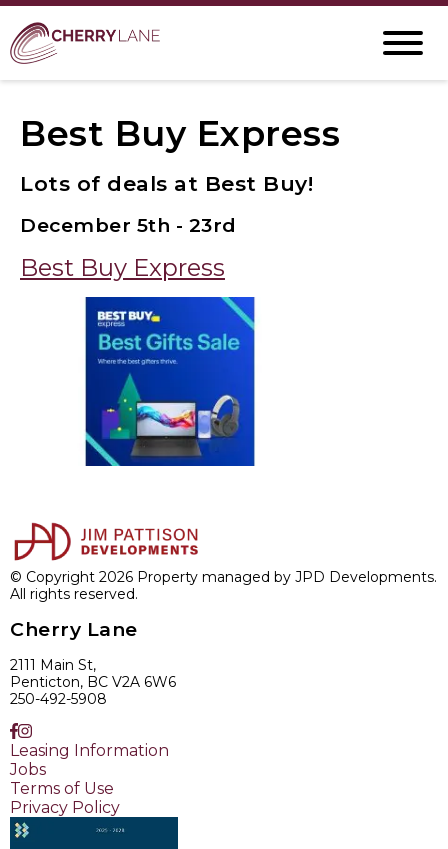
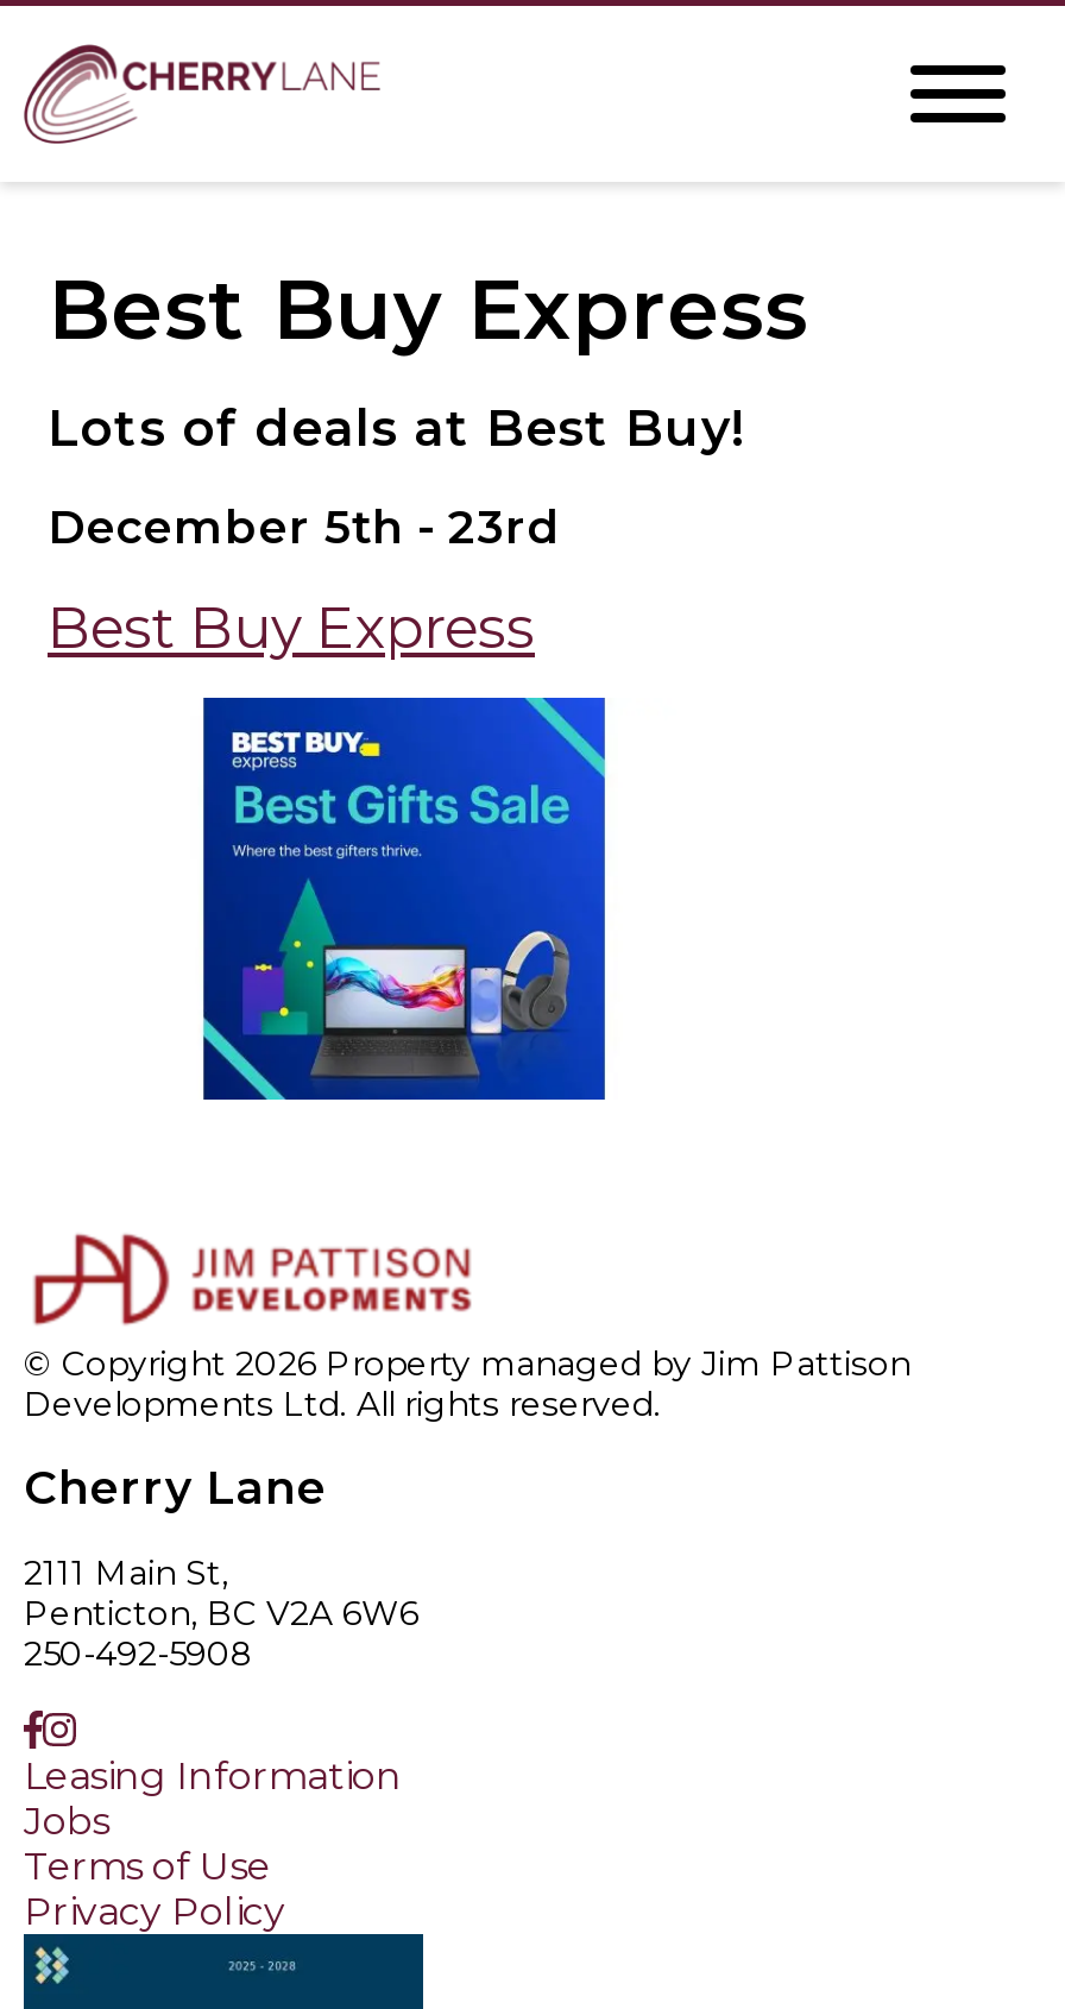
[10,568,437,603] © Copyright 2026 Property managed by JPD Developments. | All rights reserved. -> [24,1341,910,1425] © Copyright 2026 Property managed by Jim Pattison | Developments Ltd. All rights reserved.

